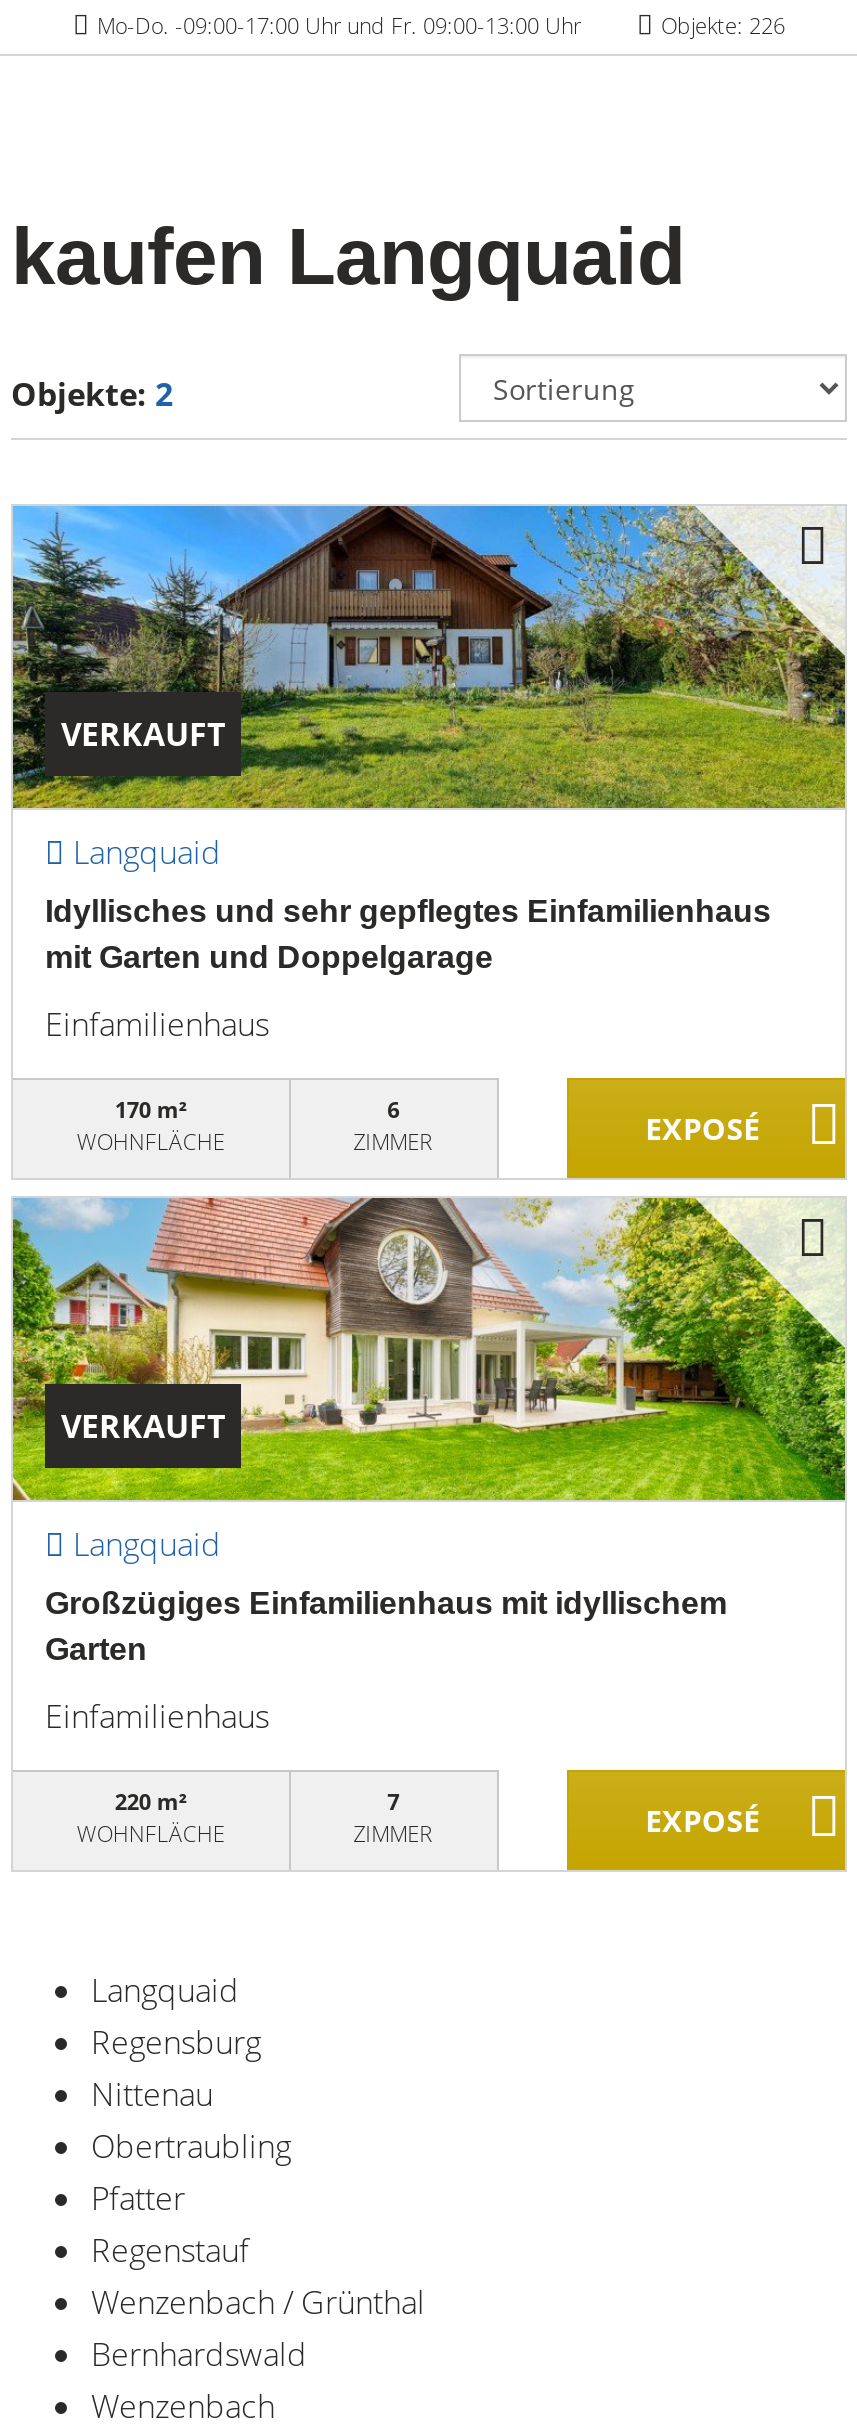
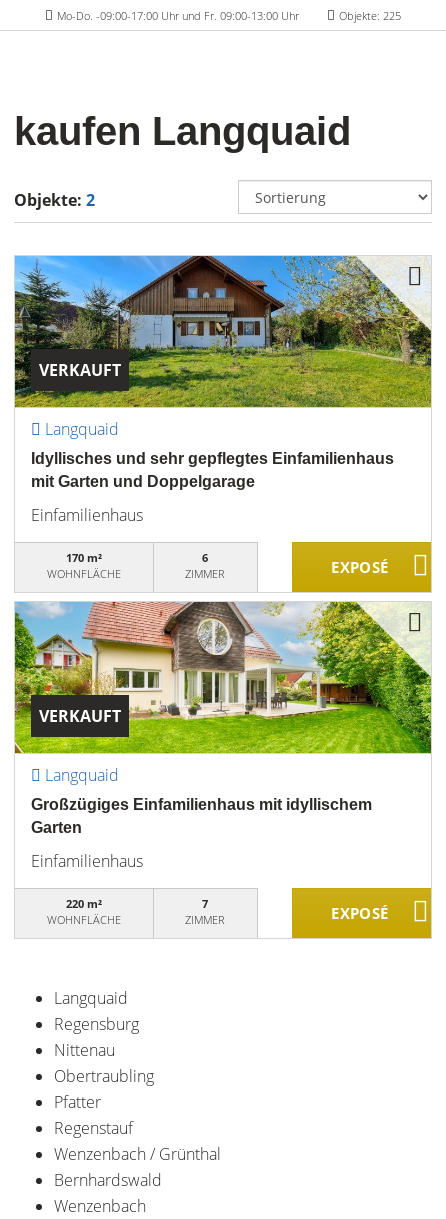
[655,10,785,40] Objekte: 226 -> [336,8,401,23] Objekte: 225

